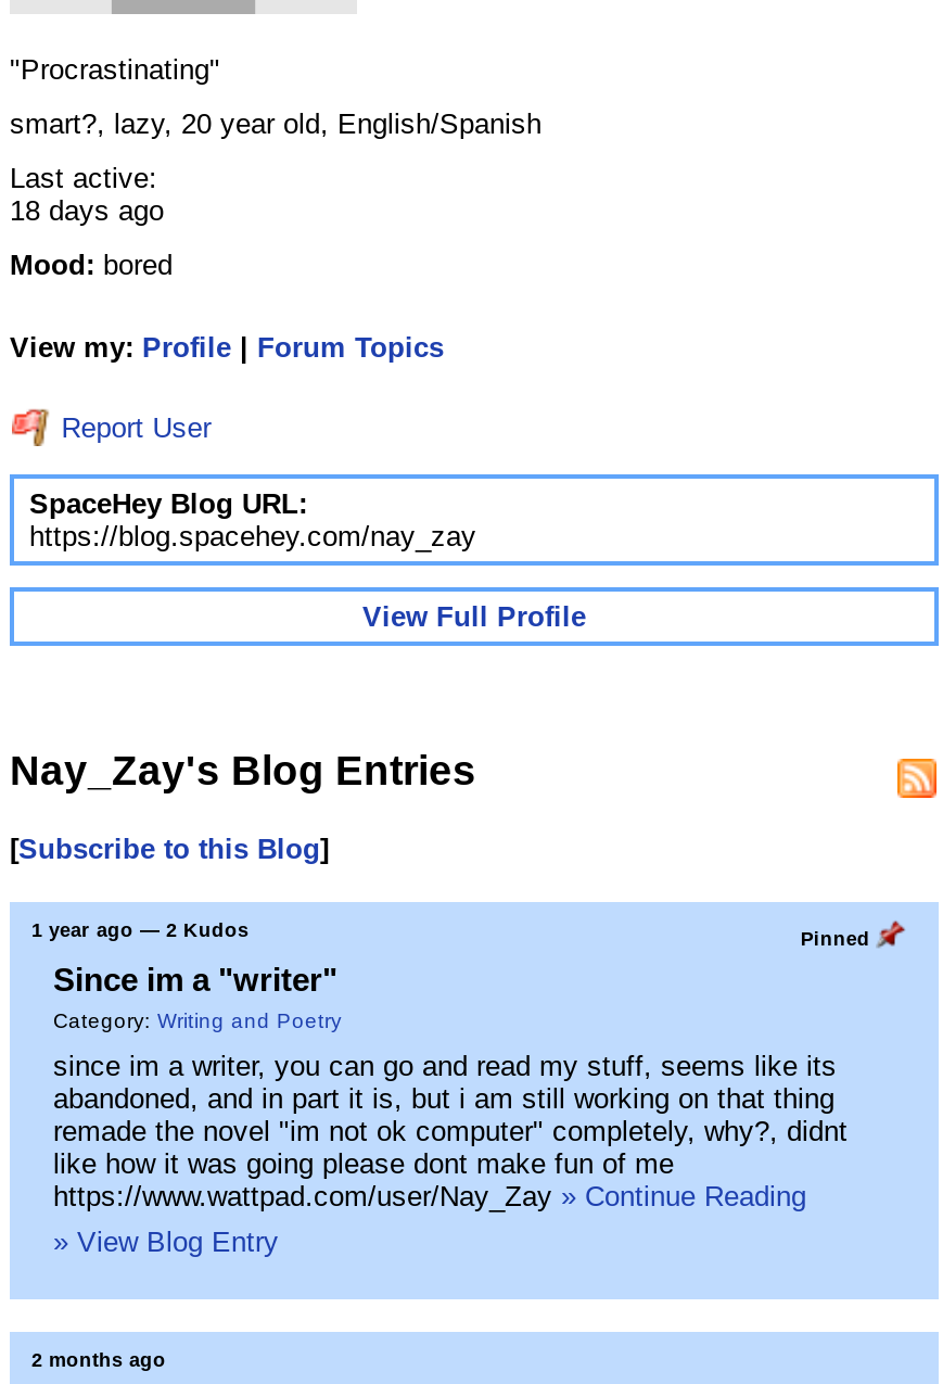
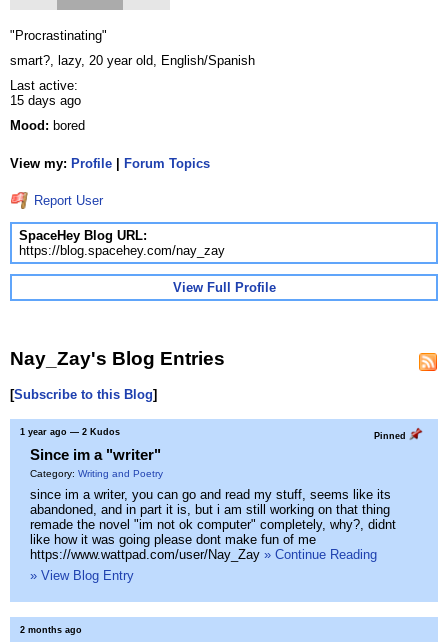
[10,193,164,226] 18 days ago -> [10,93,81,108] 15 days ago

